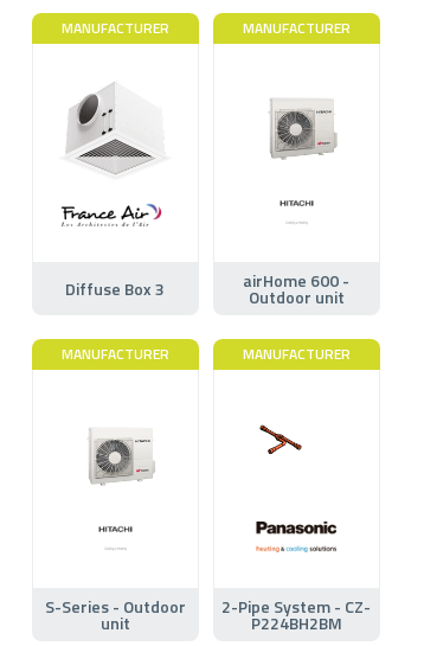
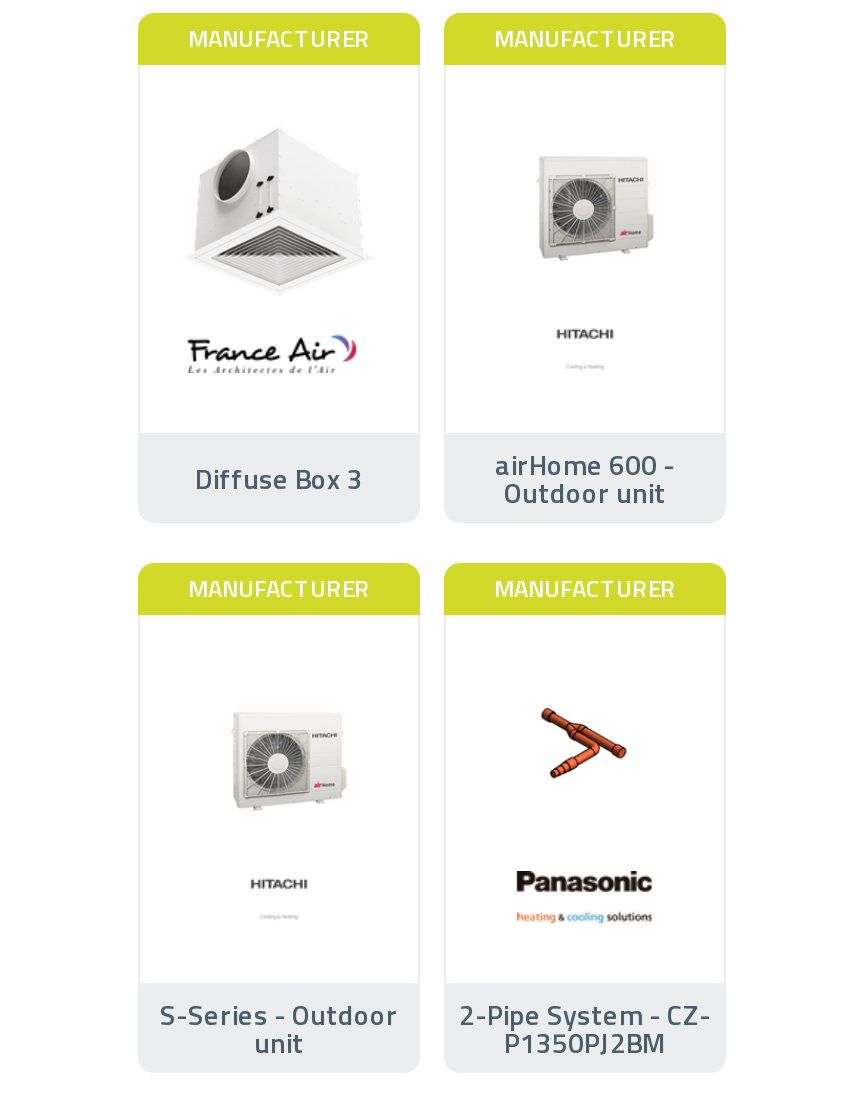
[258,424,321,466] [image] -> [524,707,628,781] [image]
[251,610,342,635] P224BH2BM -> [504,1020,666,1062] P1350PJ2BM

